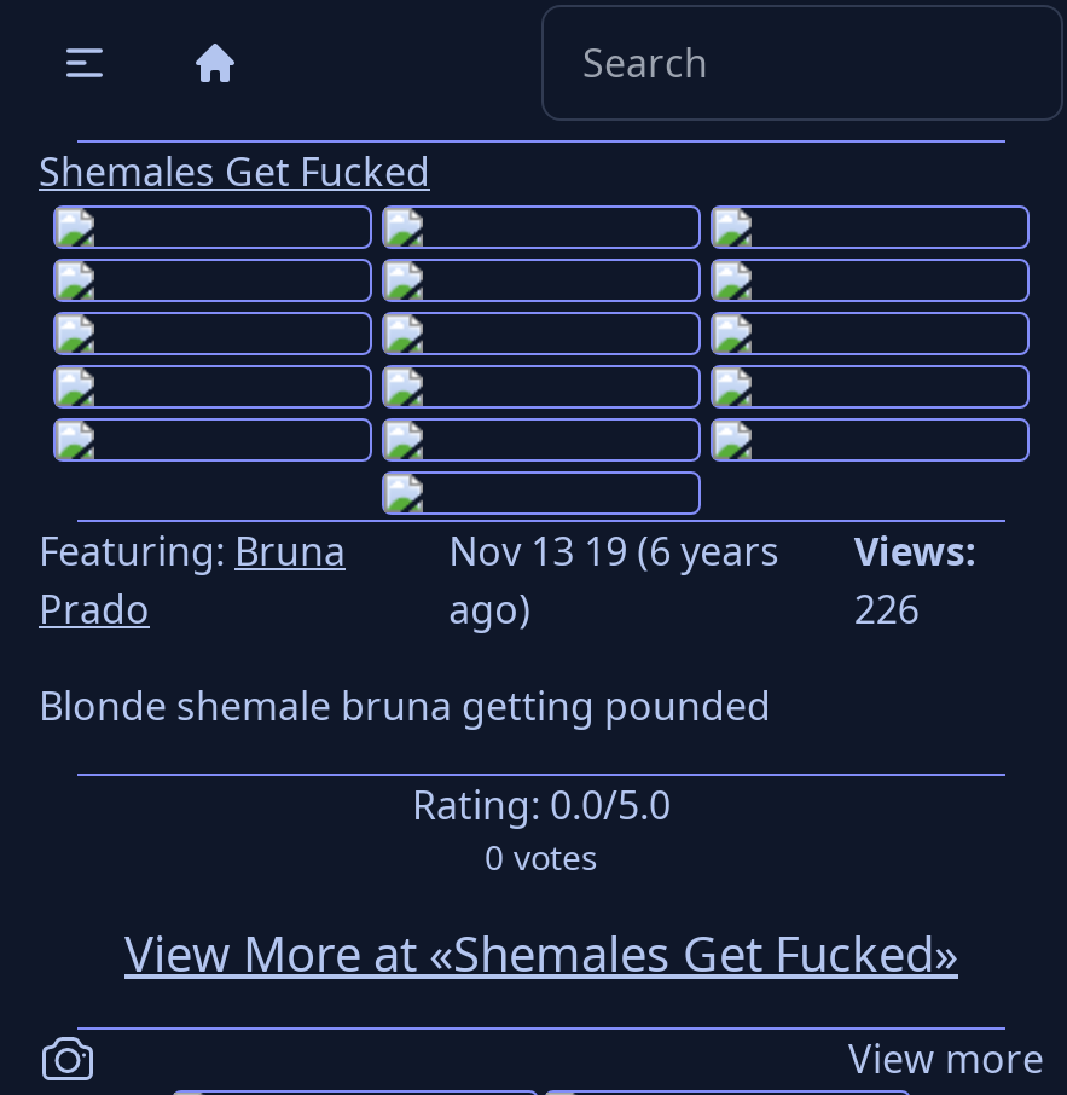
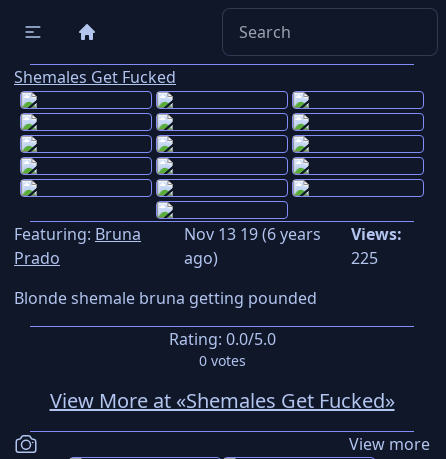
[854,583,919,636] 226 -> [351,247,378,269] 225

